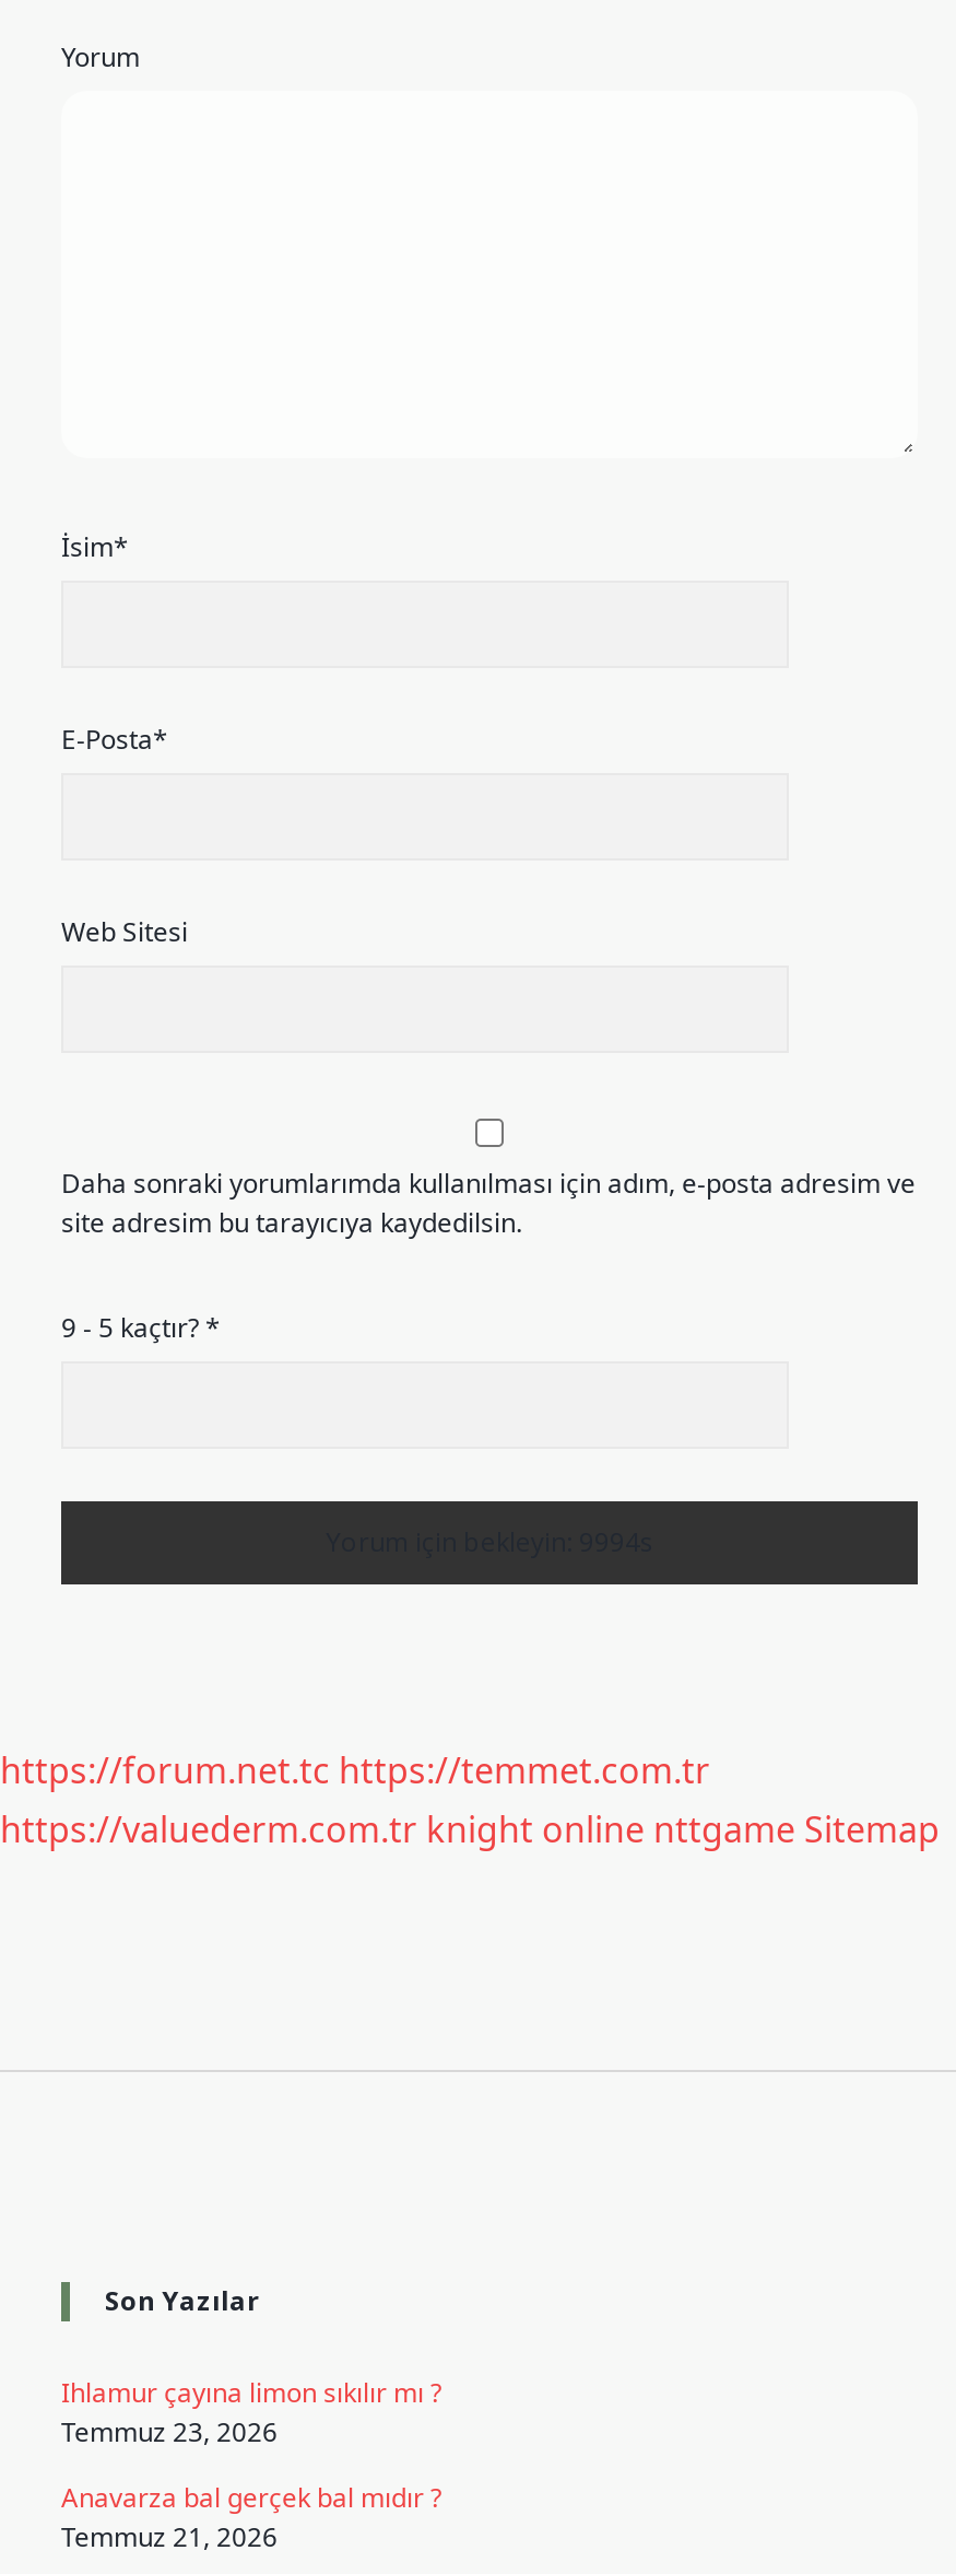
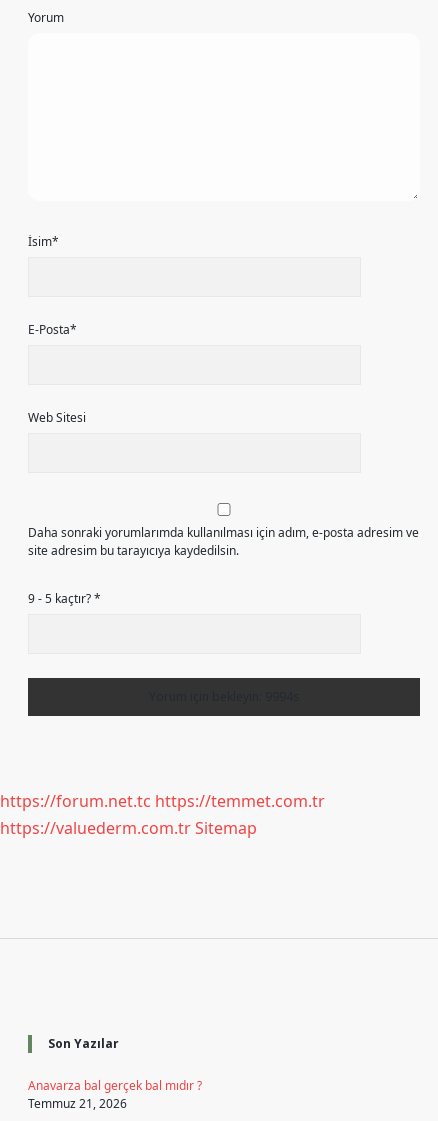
[0,1805,940,1853] https://valuederm.com.tr knight online nttgame Sitemap -> [0,817,257,839] https://valuederm.com.tr Sitemap
[61,2374,441,2450] Ihlamur çayına limon sıkılır mı ? | Temmuz 23, 2026 -> none

